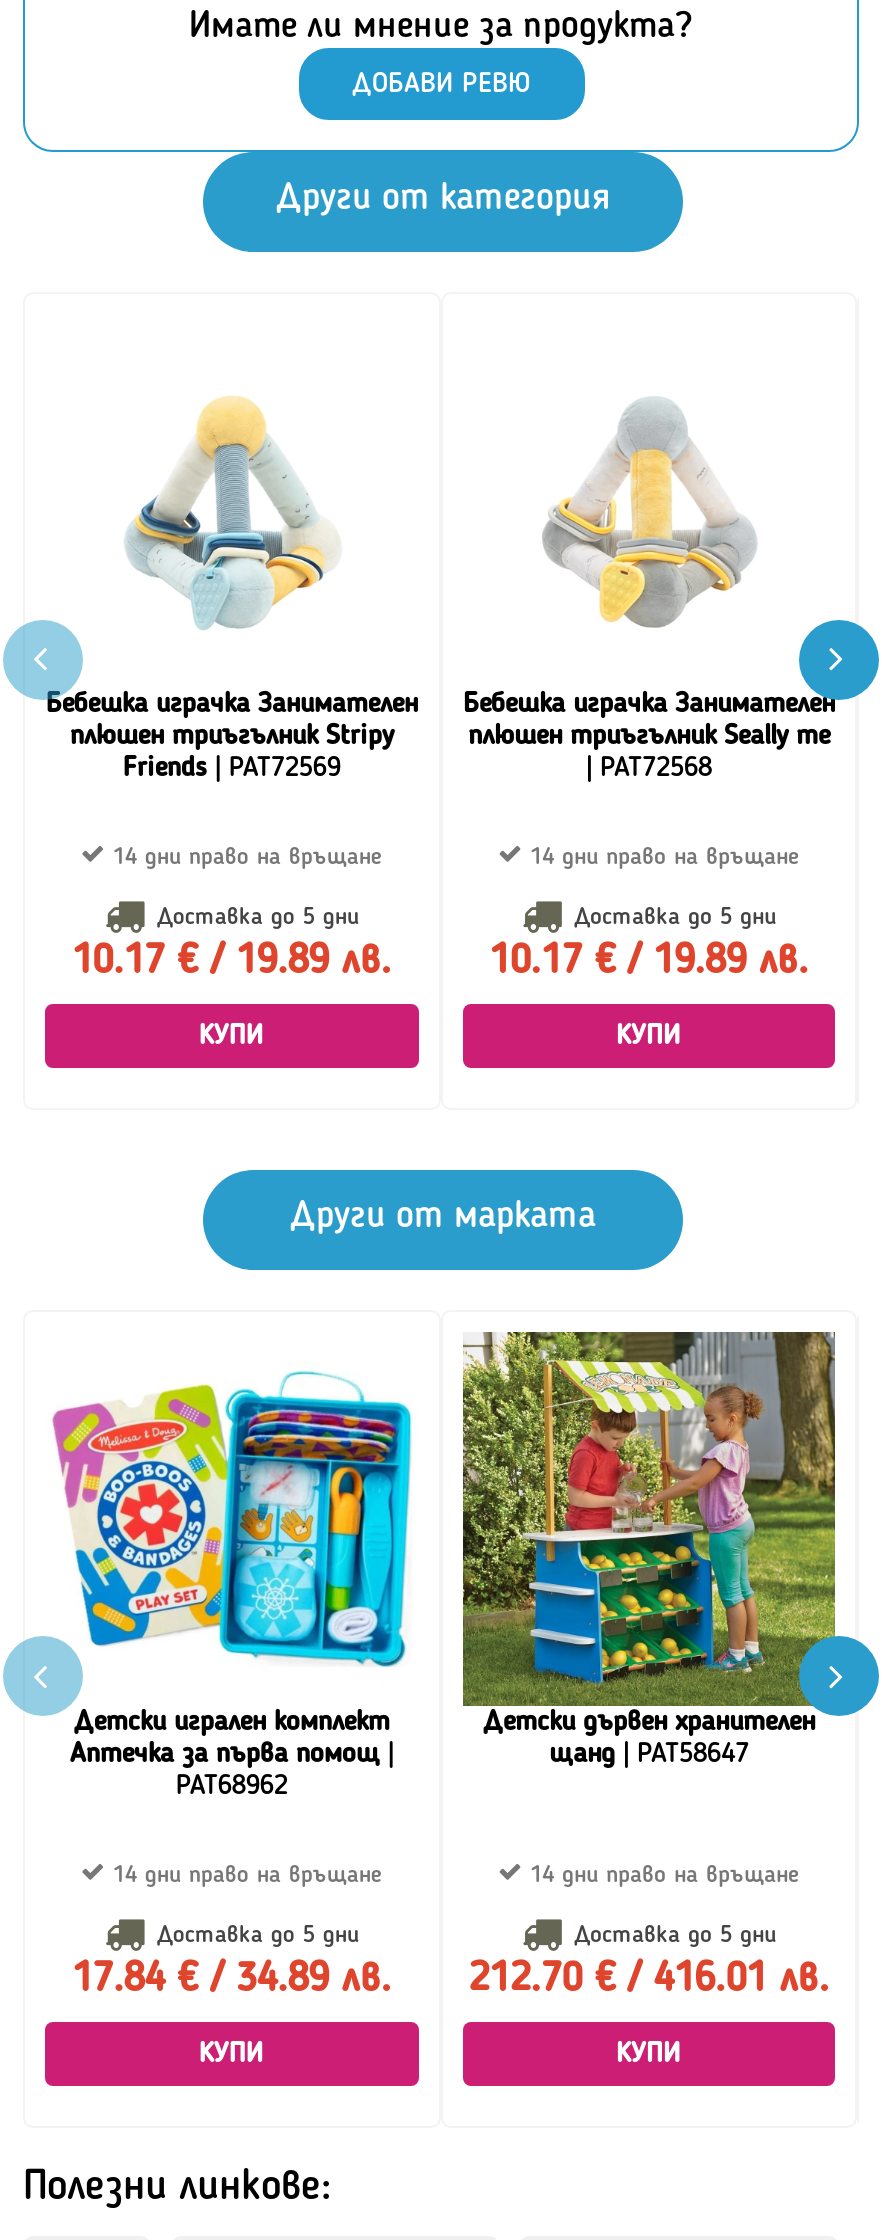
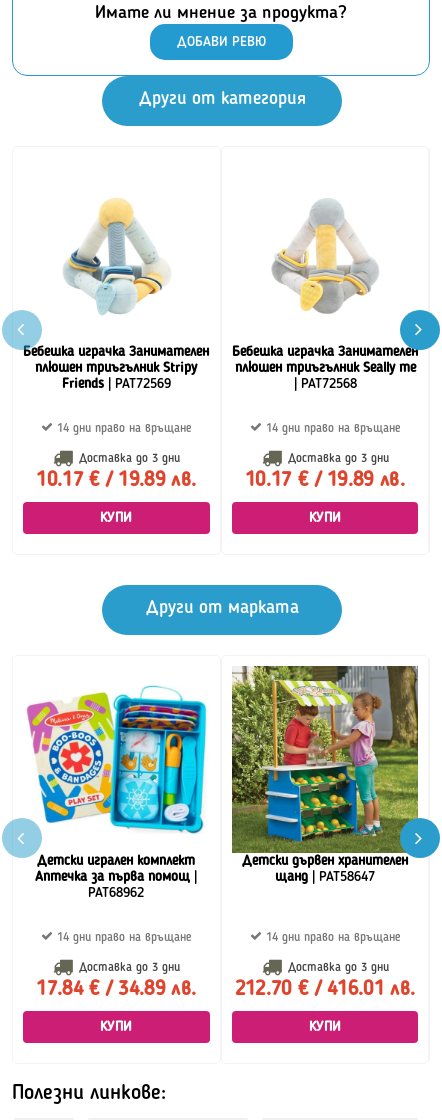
[149,906,359,930] Доставка до 5 дни -> [75,453,180,465] Доставка до 3 дни
[566,906,776,930] Доставка до 5 дни -> [283,453,388,465] Доставка до 3 дни
[149,1923,359,1947] Доставка до 5 дни -> [75,962,180,974] Доставка до 3 дни
[566,1923,776,1947] Доставка до 5 дни -> [283,962,388,974] Доставка до 3 дни

